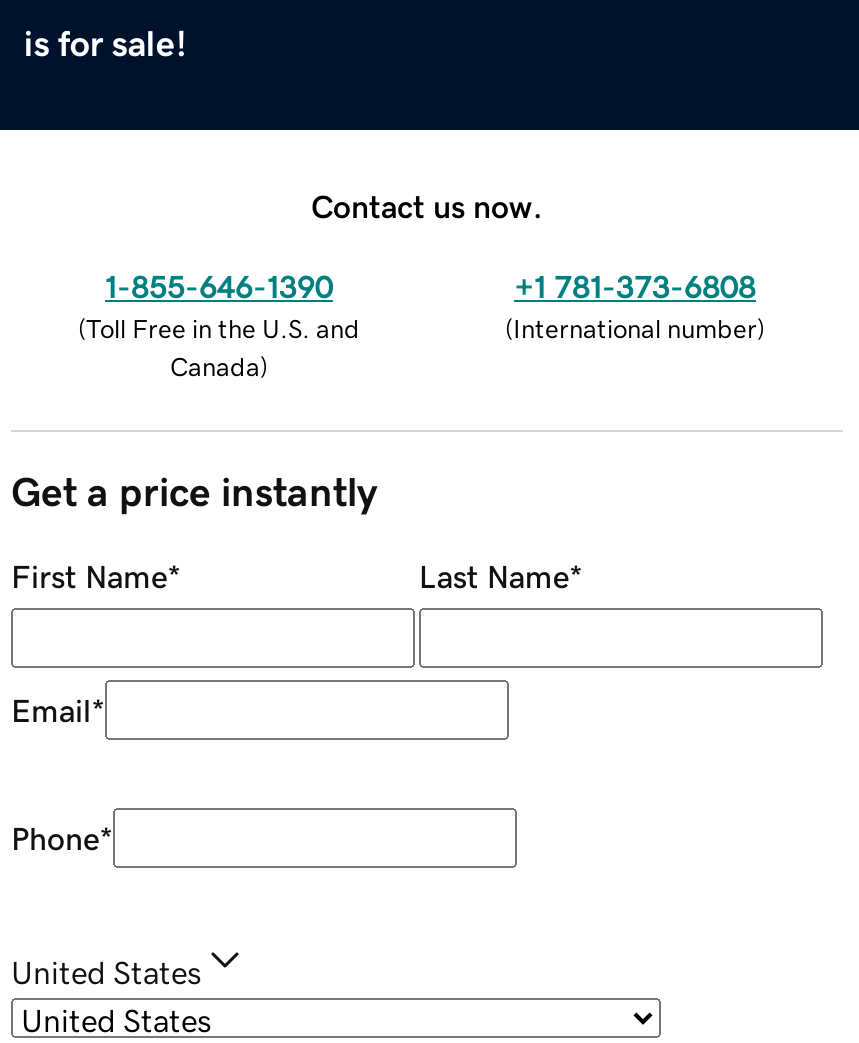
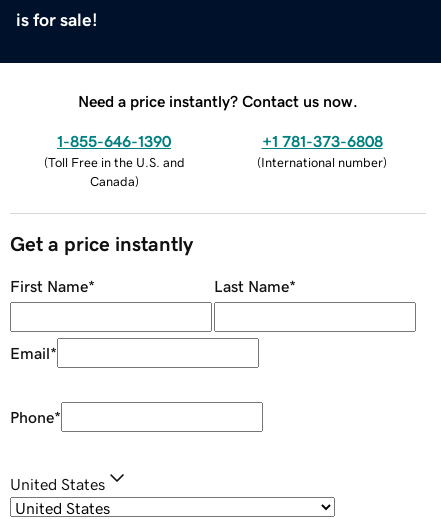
[311,189,543,221] Contact us now. -> [78,93,358,109] Need a price instantly? Contact us now.

